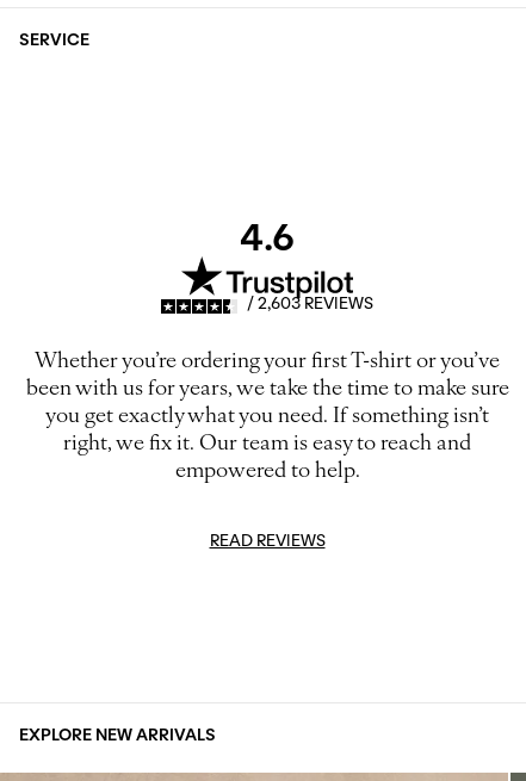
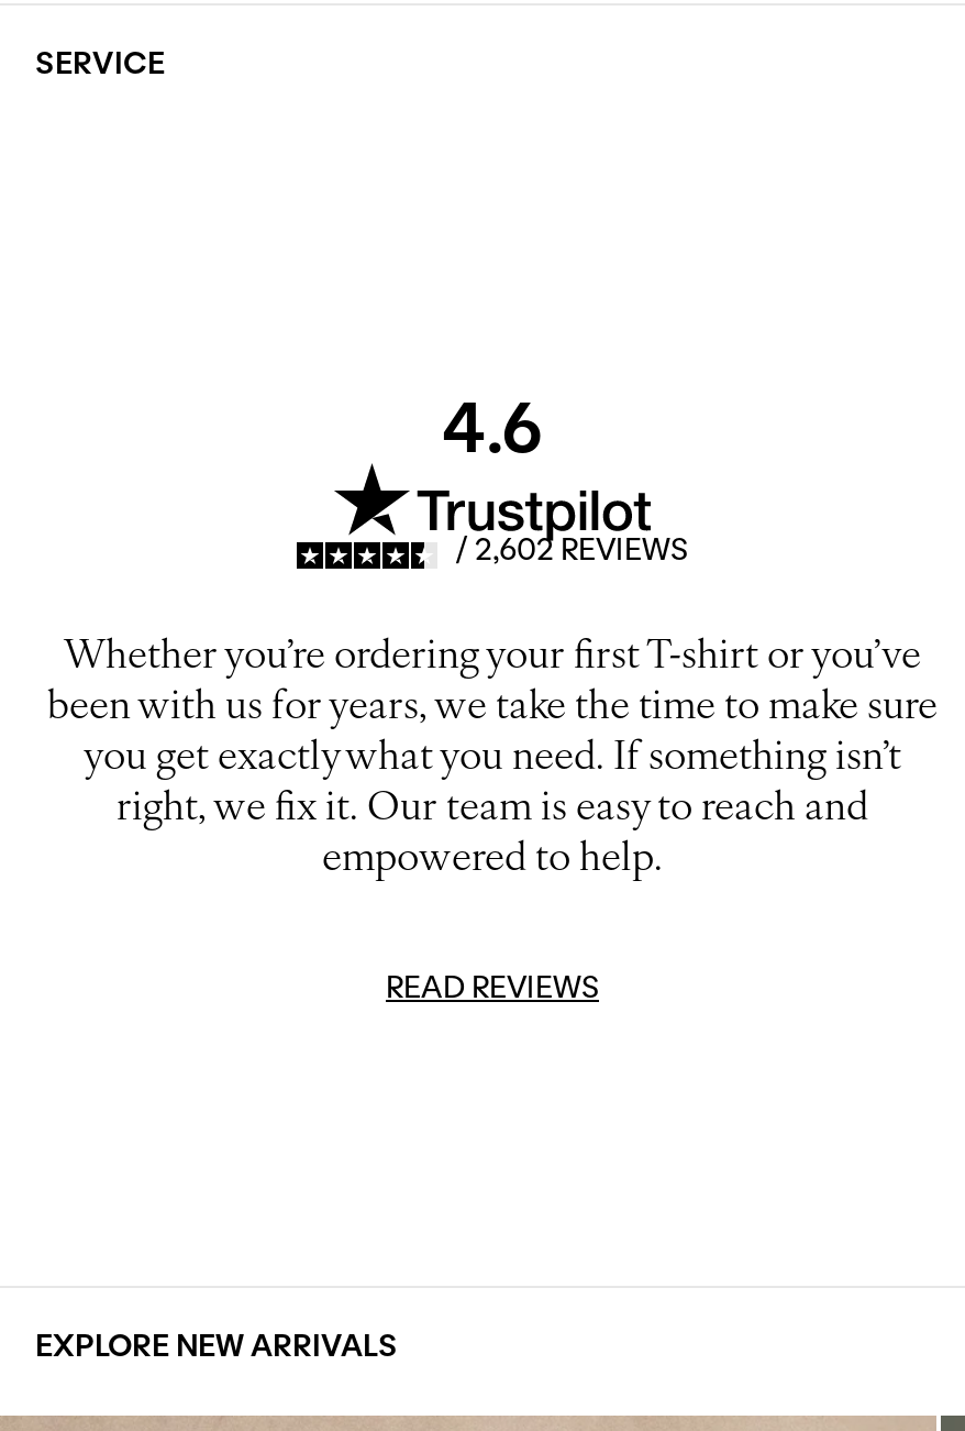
[247,297,373,313] / 2,603 REVIEWS -> [455,539,688,567] / 2,602 REVIEWS

